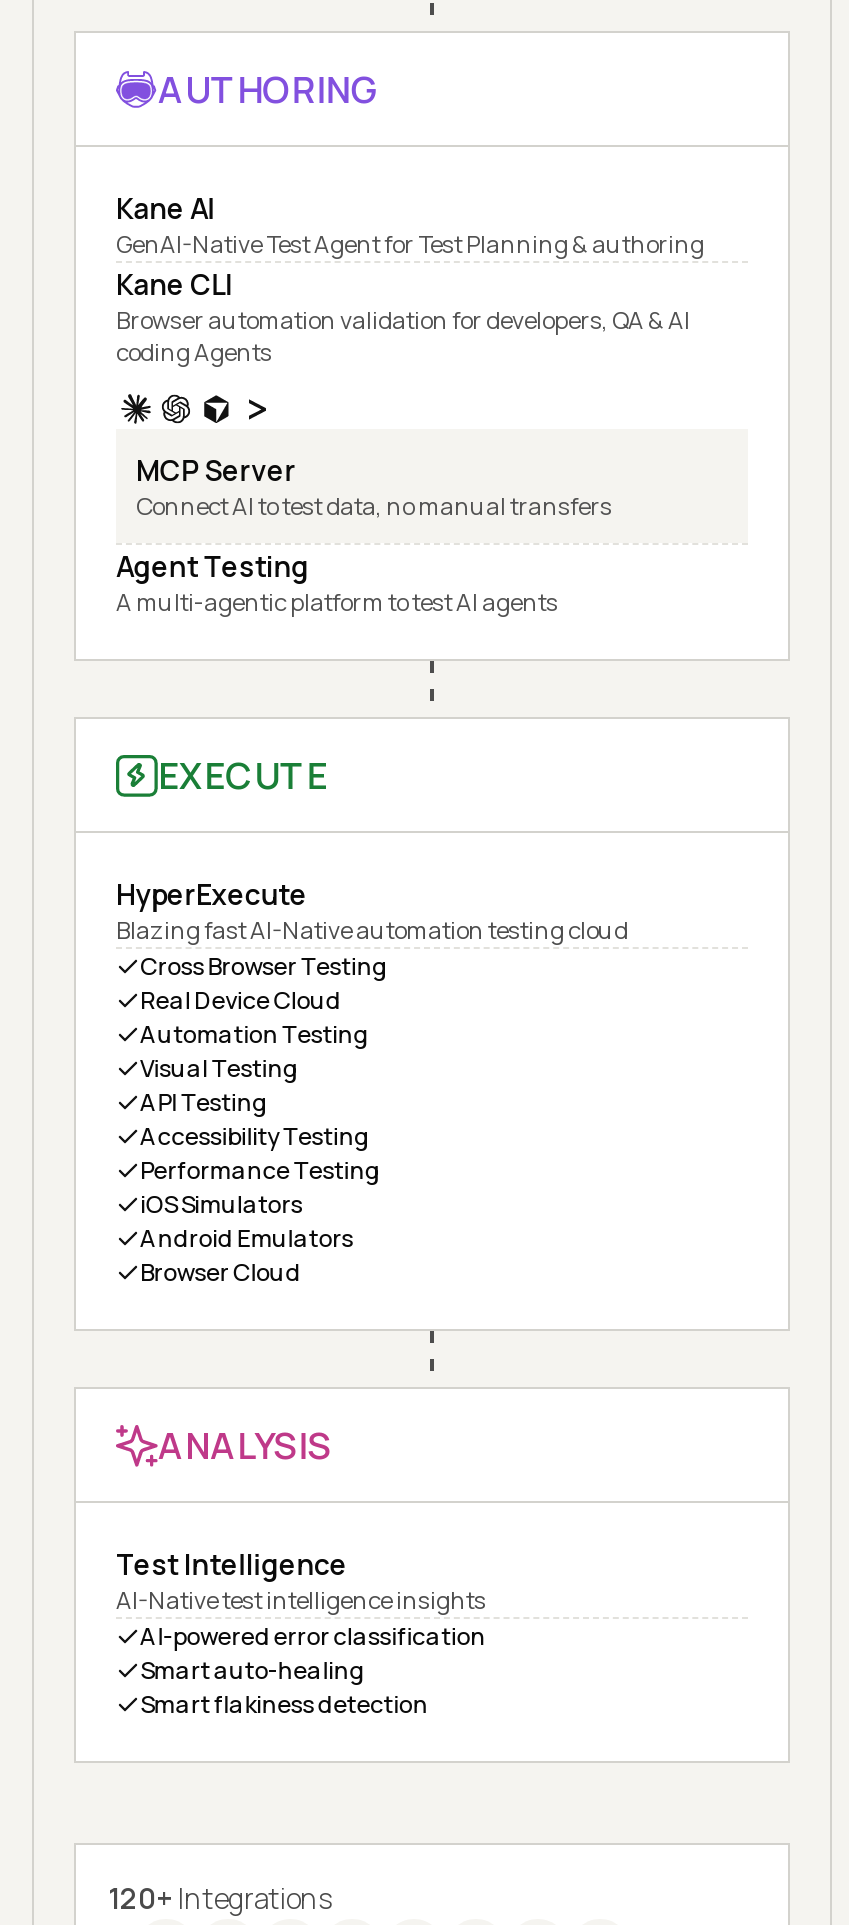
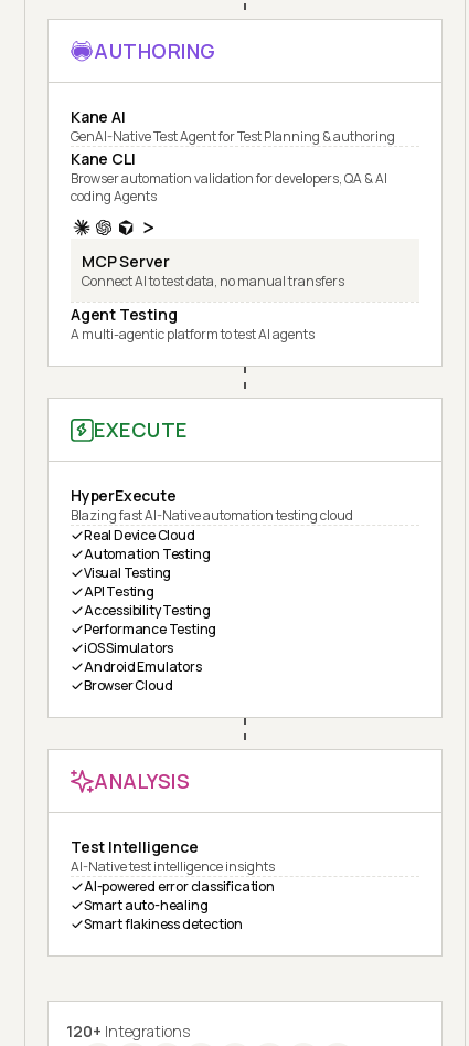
[140,949,388,983] Cross Browser Testing -> none

